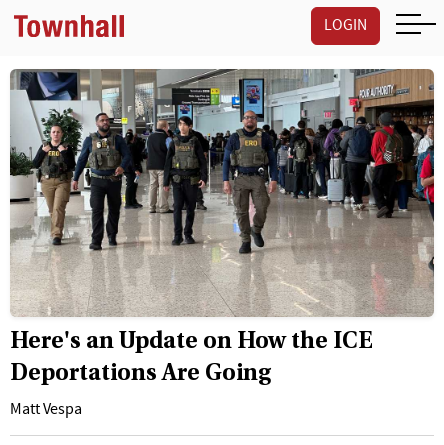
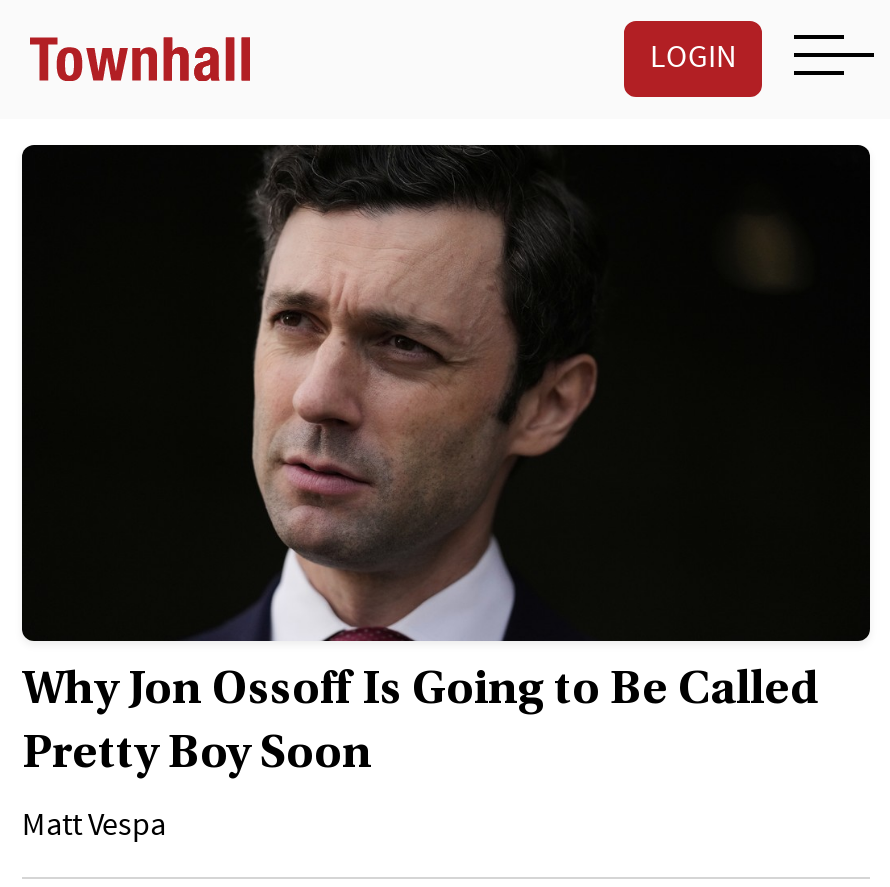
[10,68,435,386] [image] | Here's an Update on How the ICE | Deportations Are Going -> [20,143,872,779] [image] | Why Jon Ossoff Is Going to Be Called | Pretty Boy Soon

